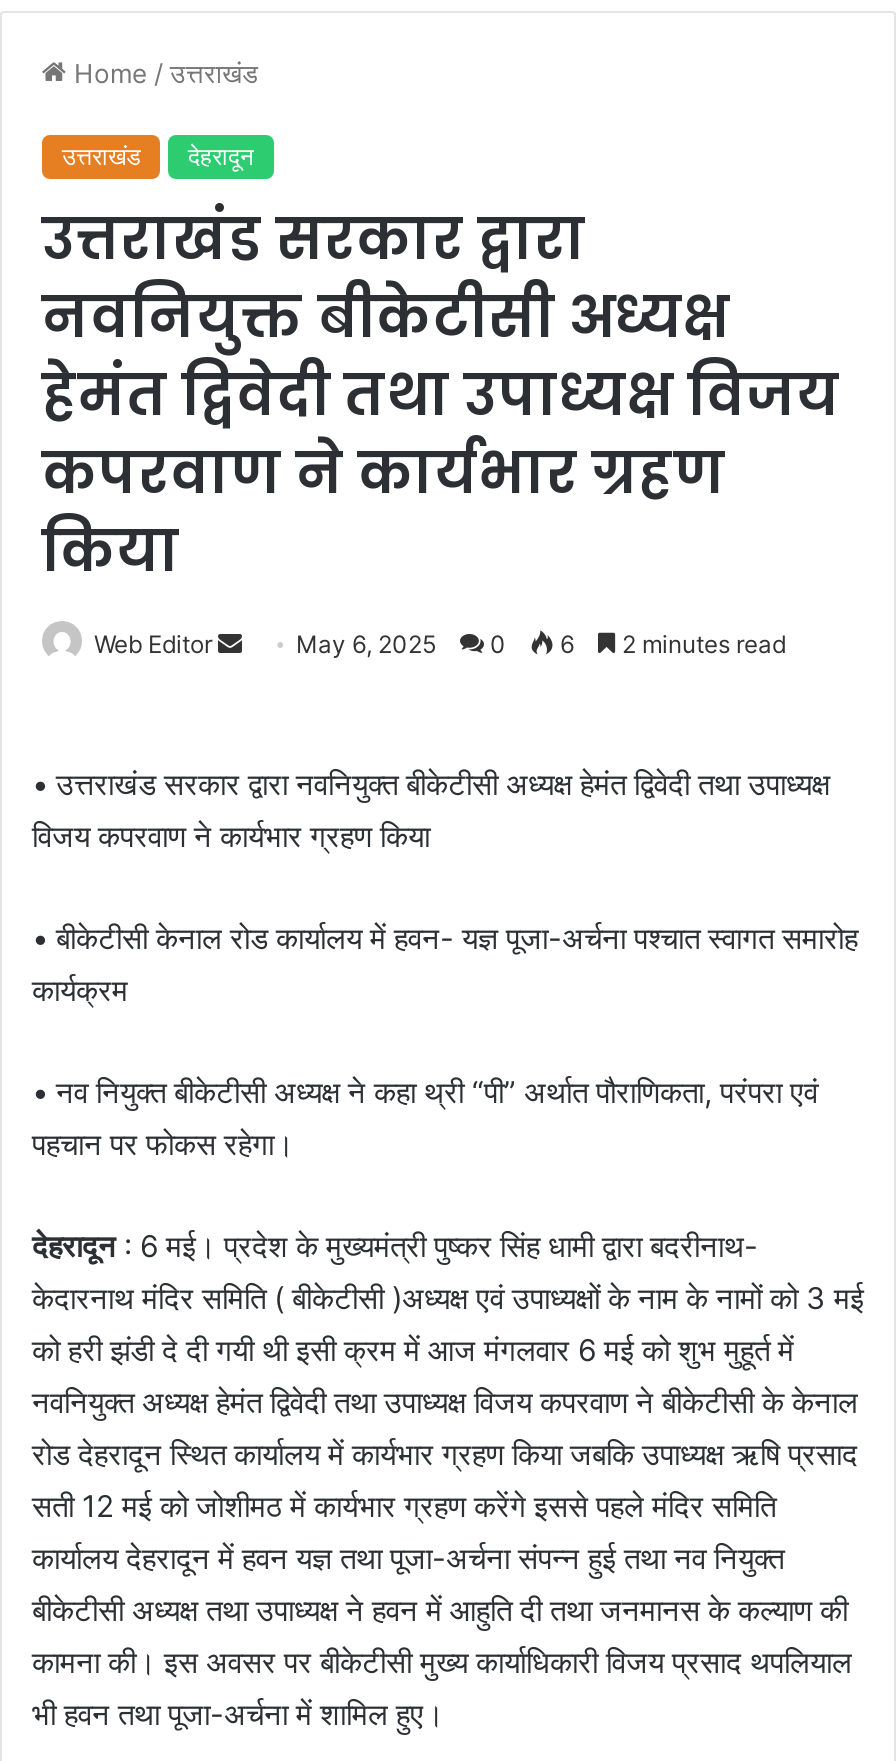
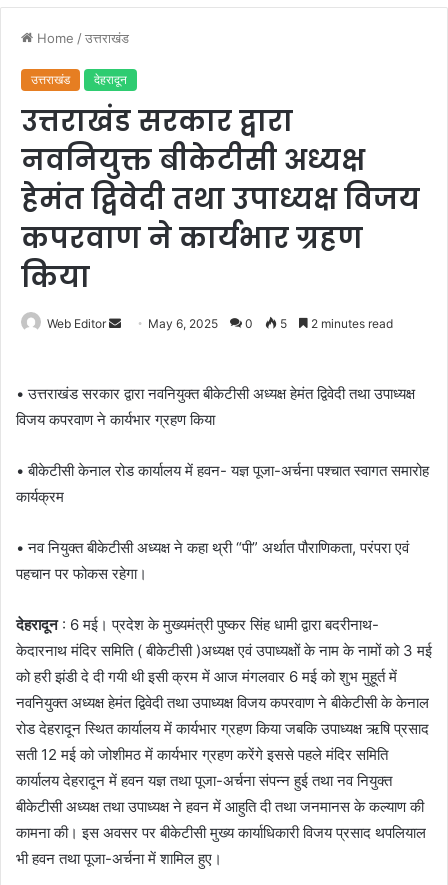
[554,629,574,659] 6 -> [277,316,287,331] 5

